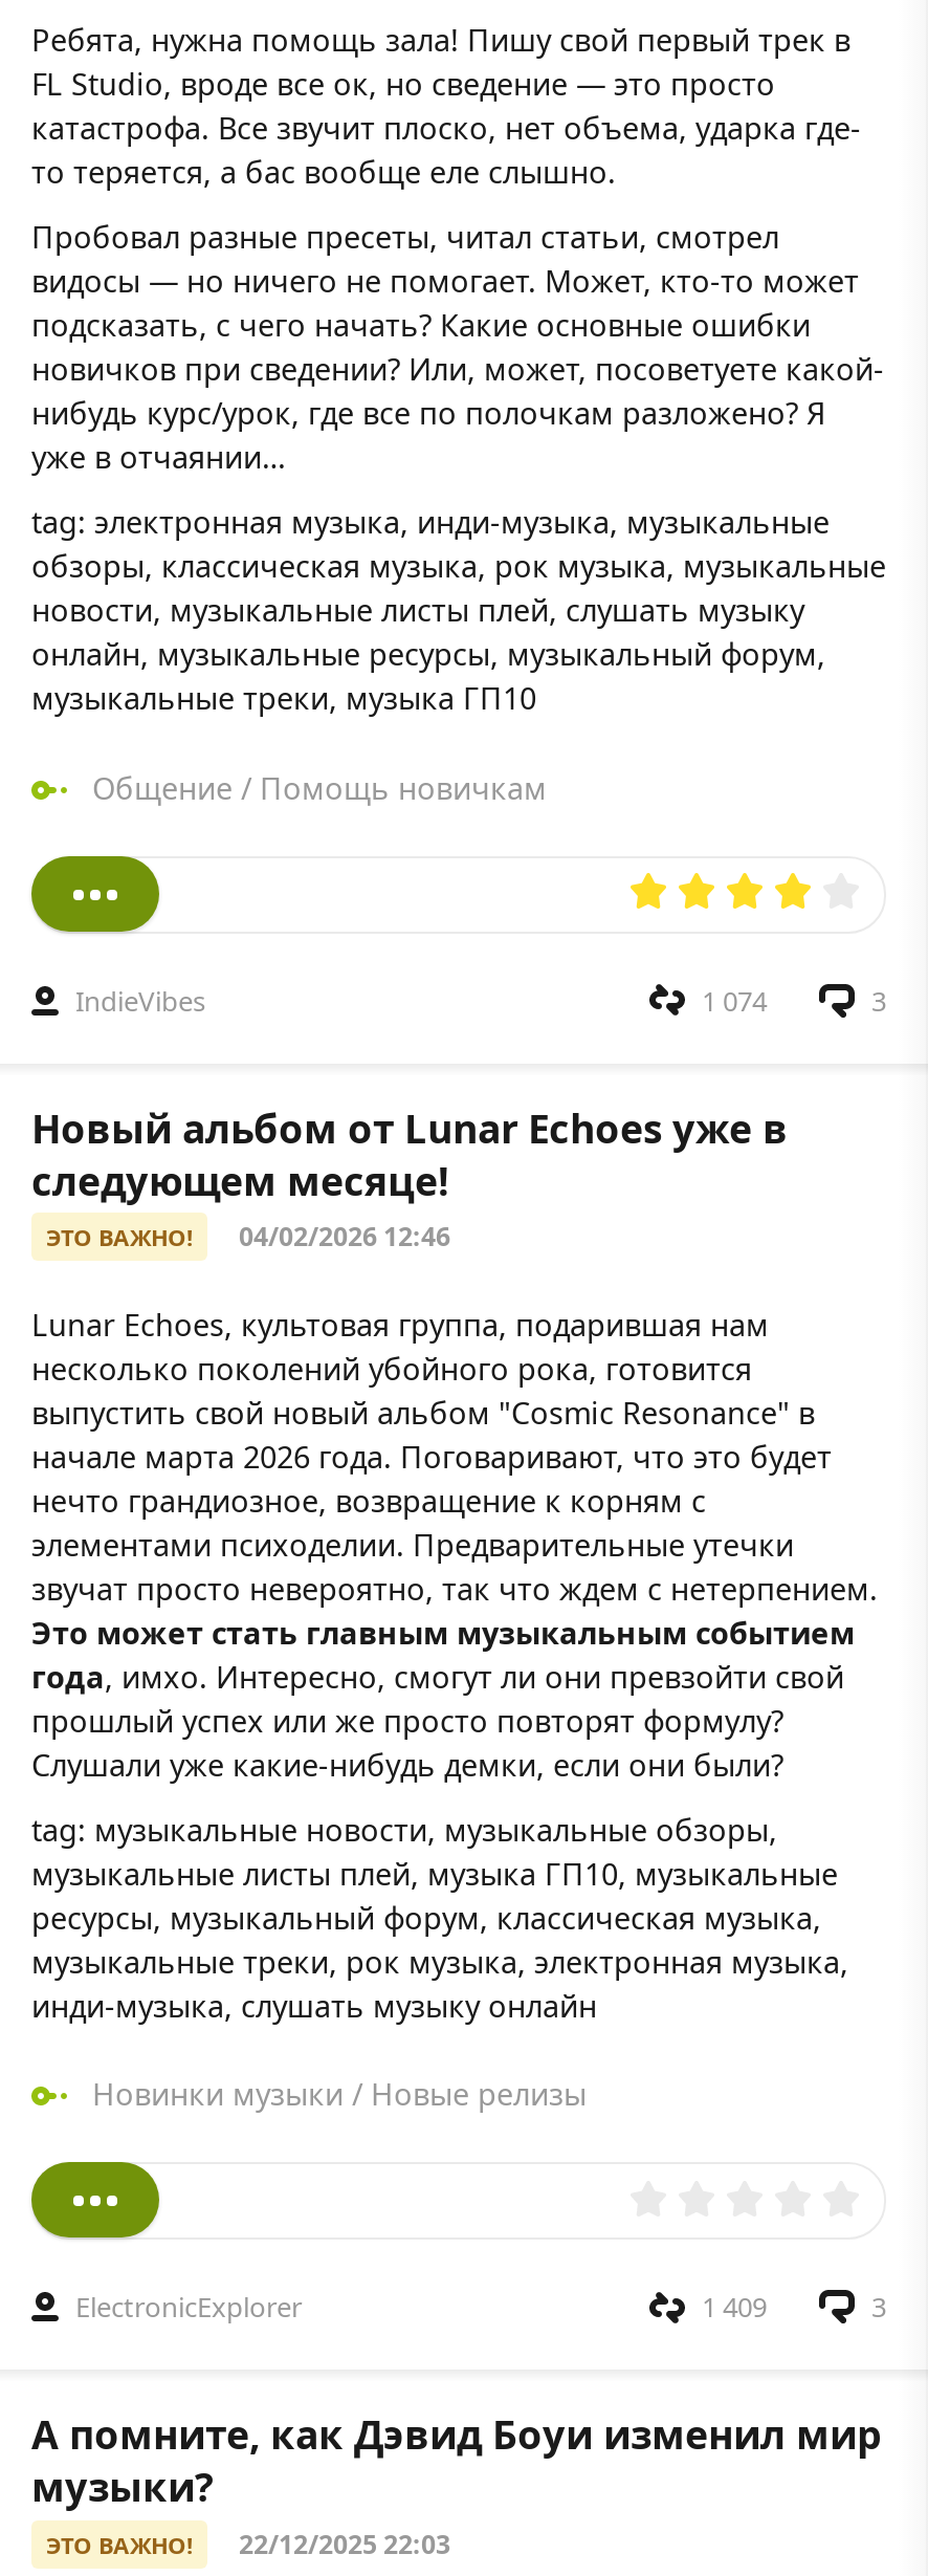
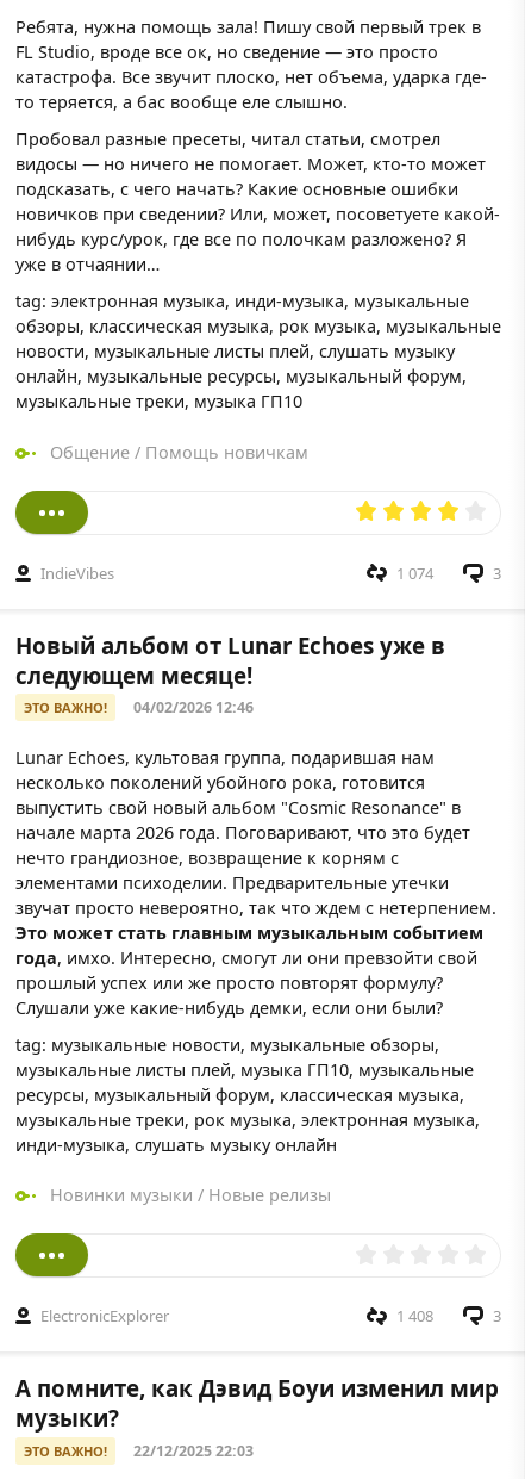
[702,2288,767,2326] 1 409 -> [396,1305,433,1326] 1 408

